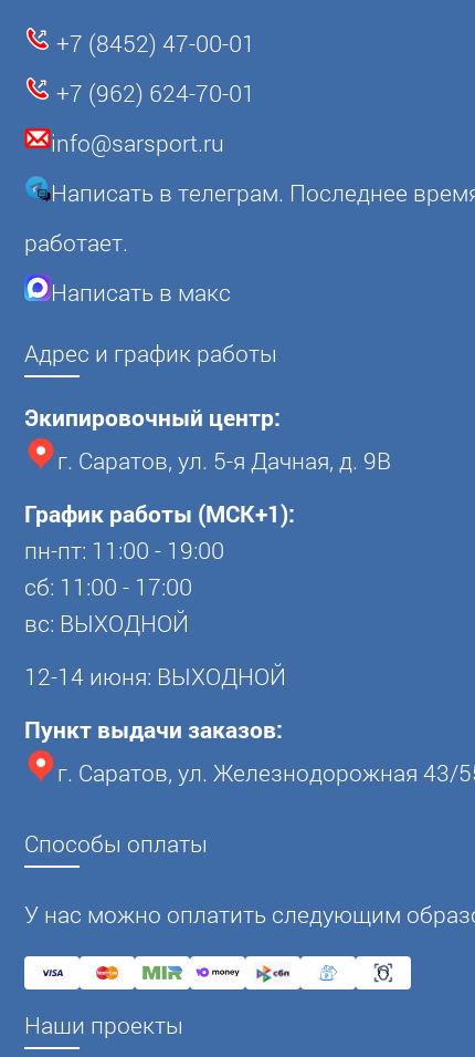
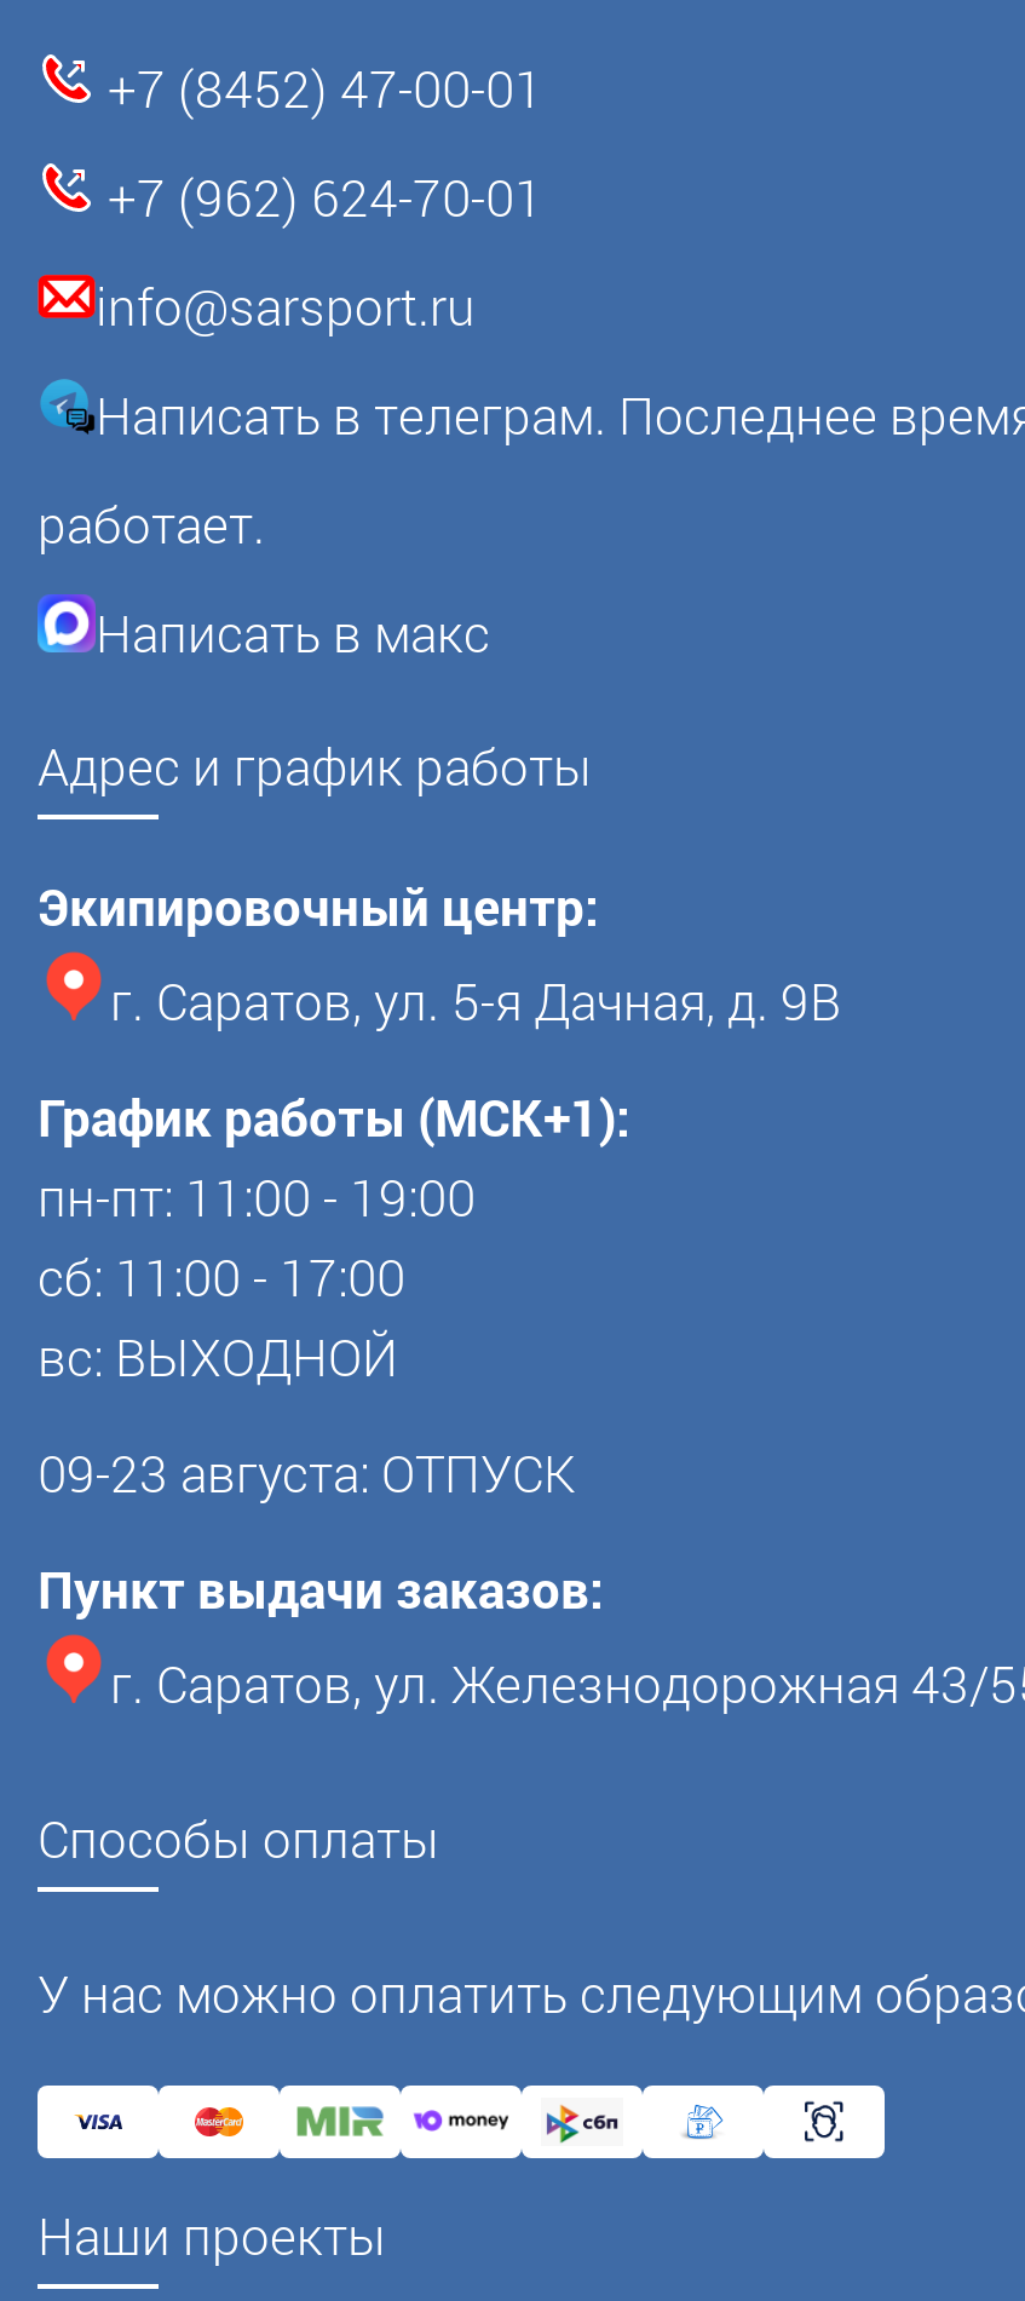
[24,661,286,692] 12-14 июня: ВЫХОДНОЙ -> [38,1439,575,1507] 09-23 августа: ОТПУСК

